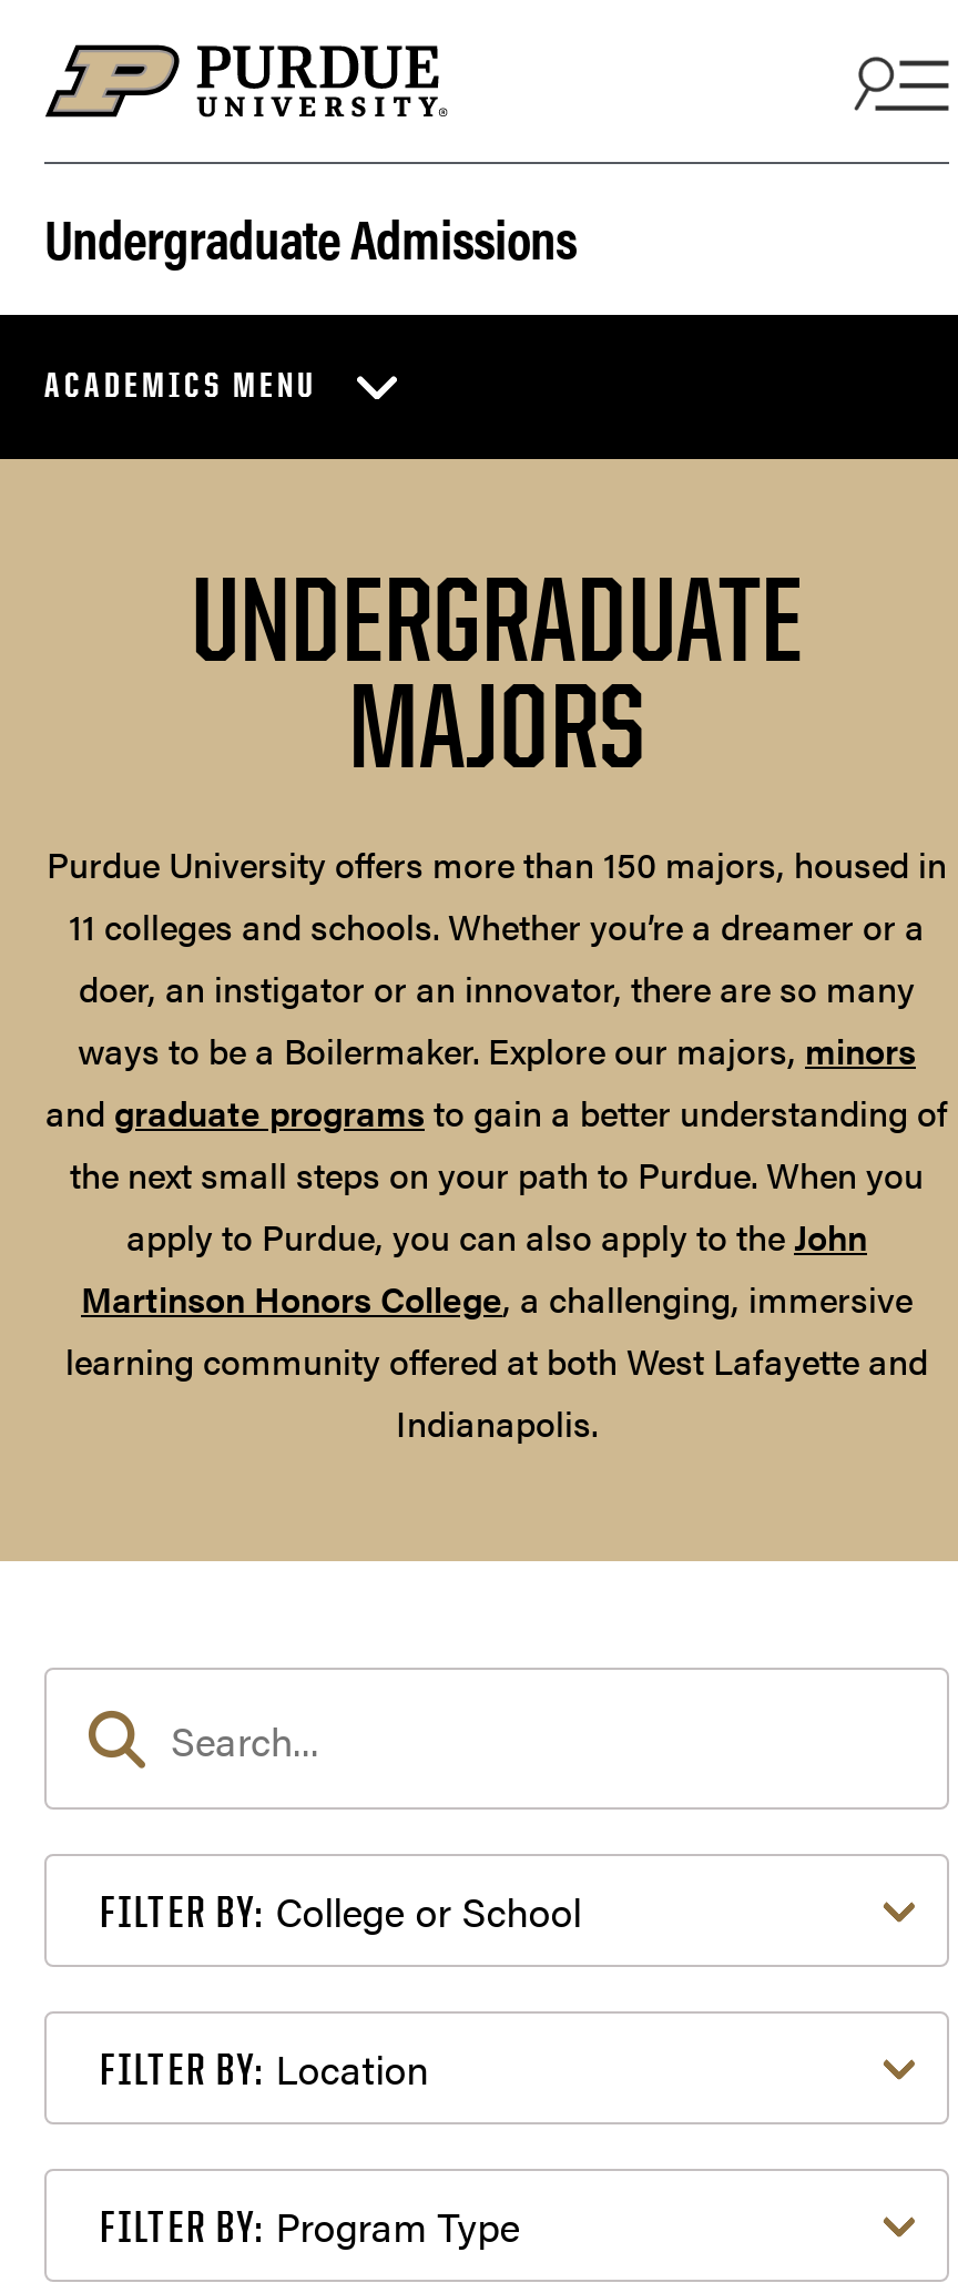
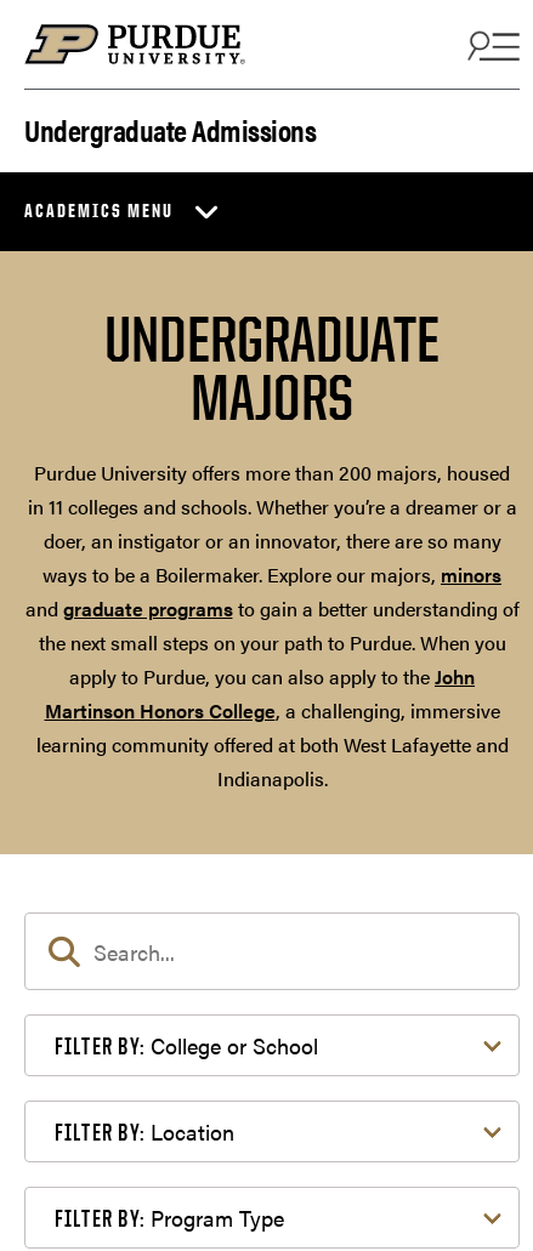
[47,839,947,952] Purdue University offers more than 150 majors, housed in | 11 colleges and schools. Whether you’re a dreamer or a -> [27,459,517,521] Purdue University offers more than 200 majors, housed | in 11 colleges and schools. Whether you’re a dreamer or a

